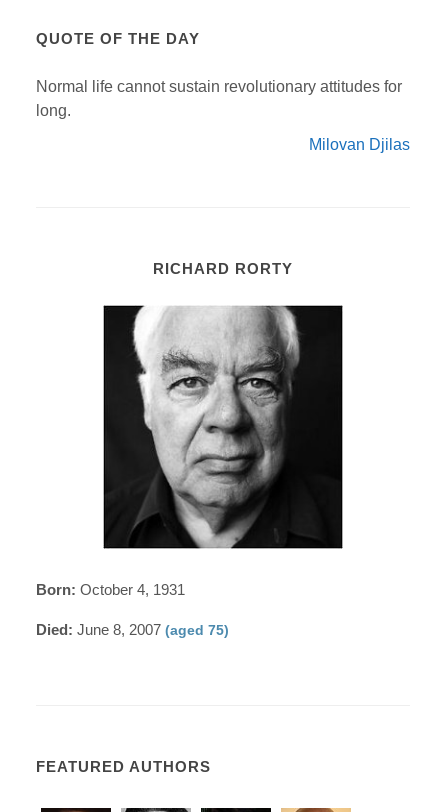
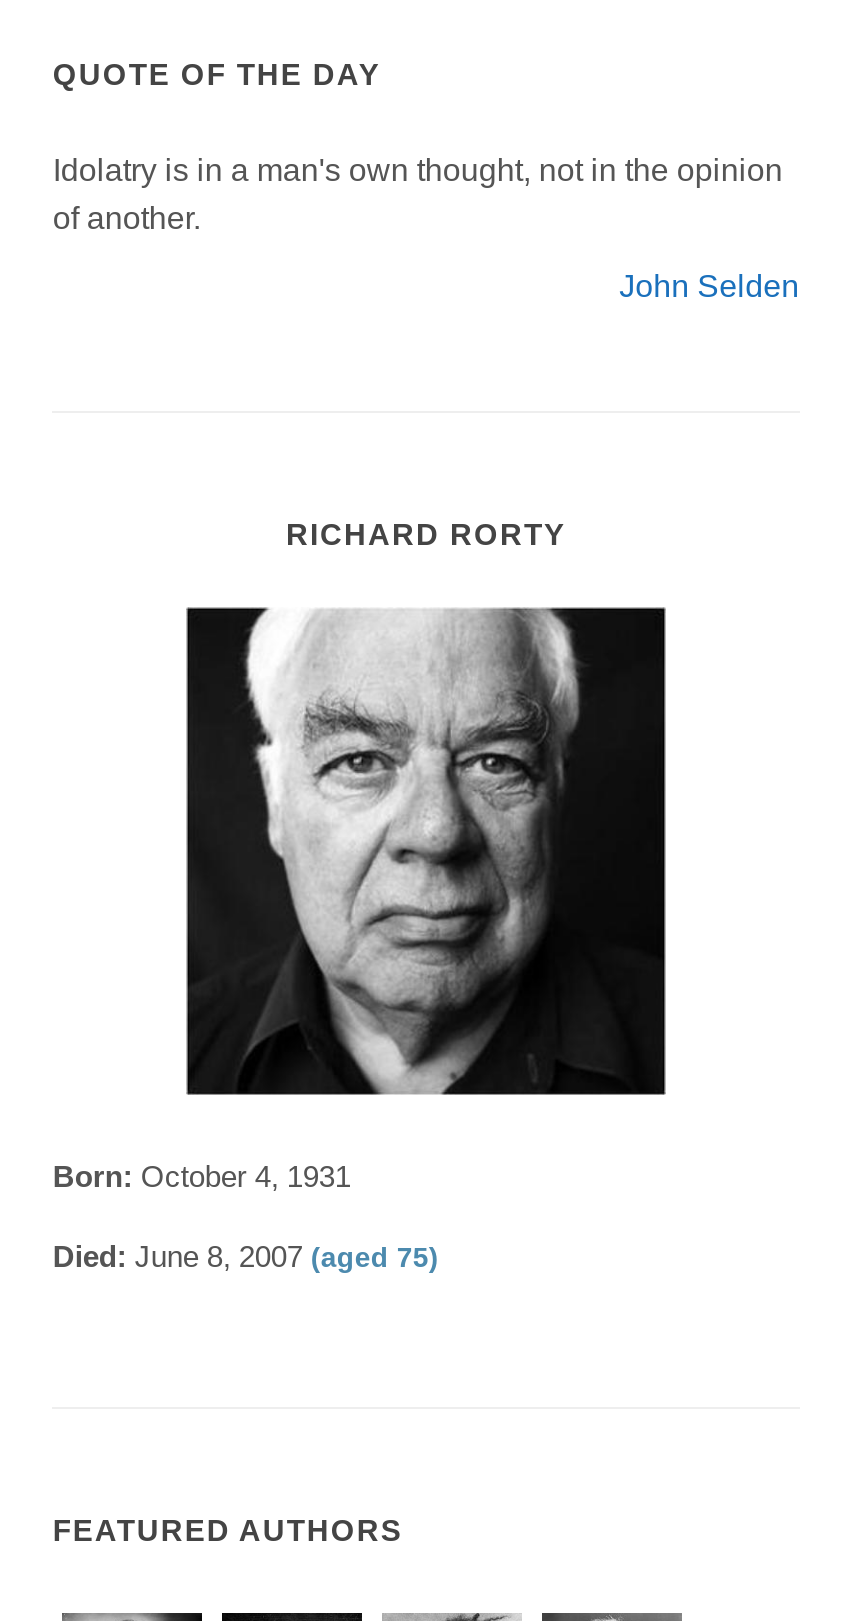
[36,78,402,119] Normal life cannot sustain revolutionary attitudes for | long. -> [53,152,783,234] Idolatry is in a man's own thought, not in the opinion | of another.
[309,136,410,153] Milovan Djilas -> [619,268,799,302] John Selden

